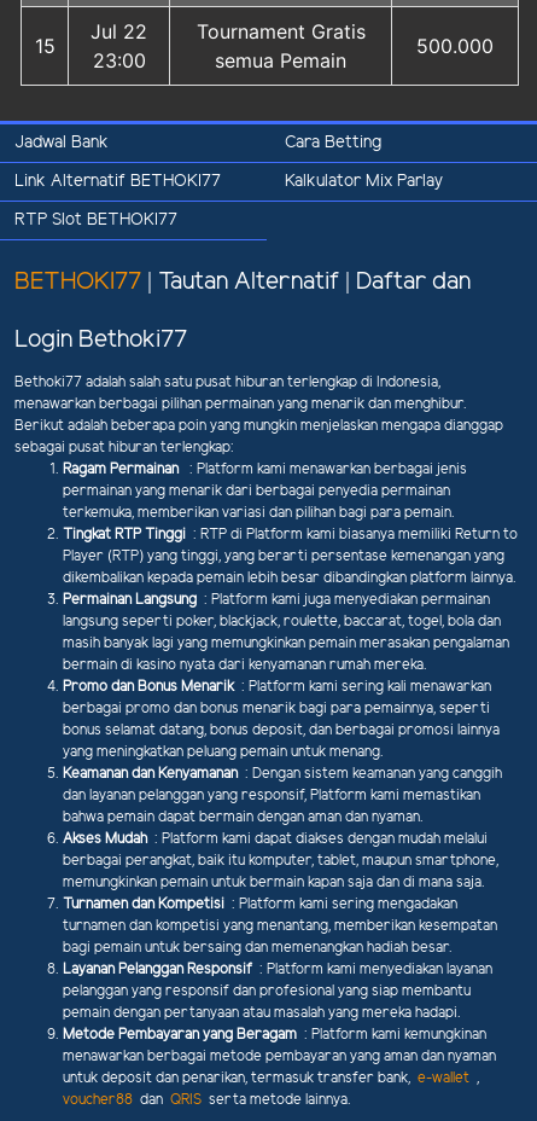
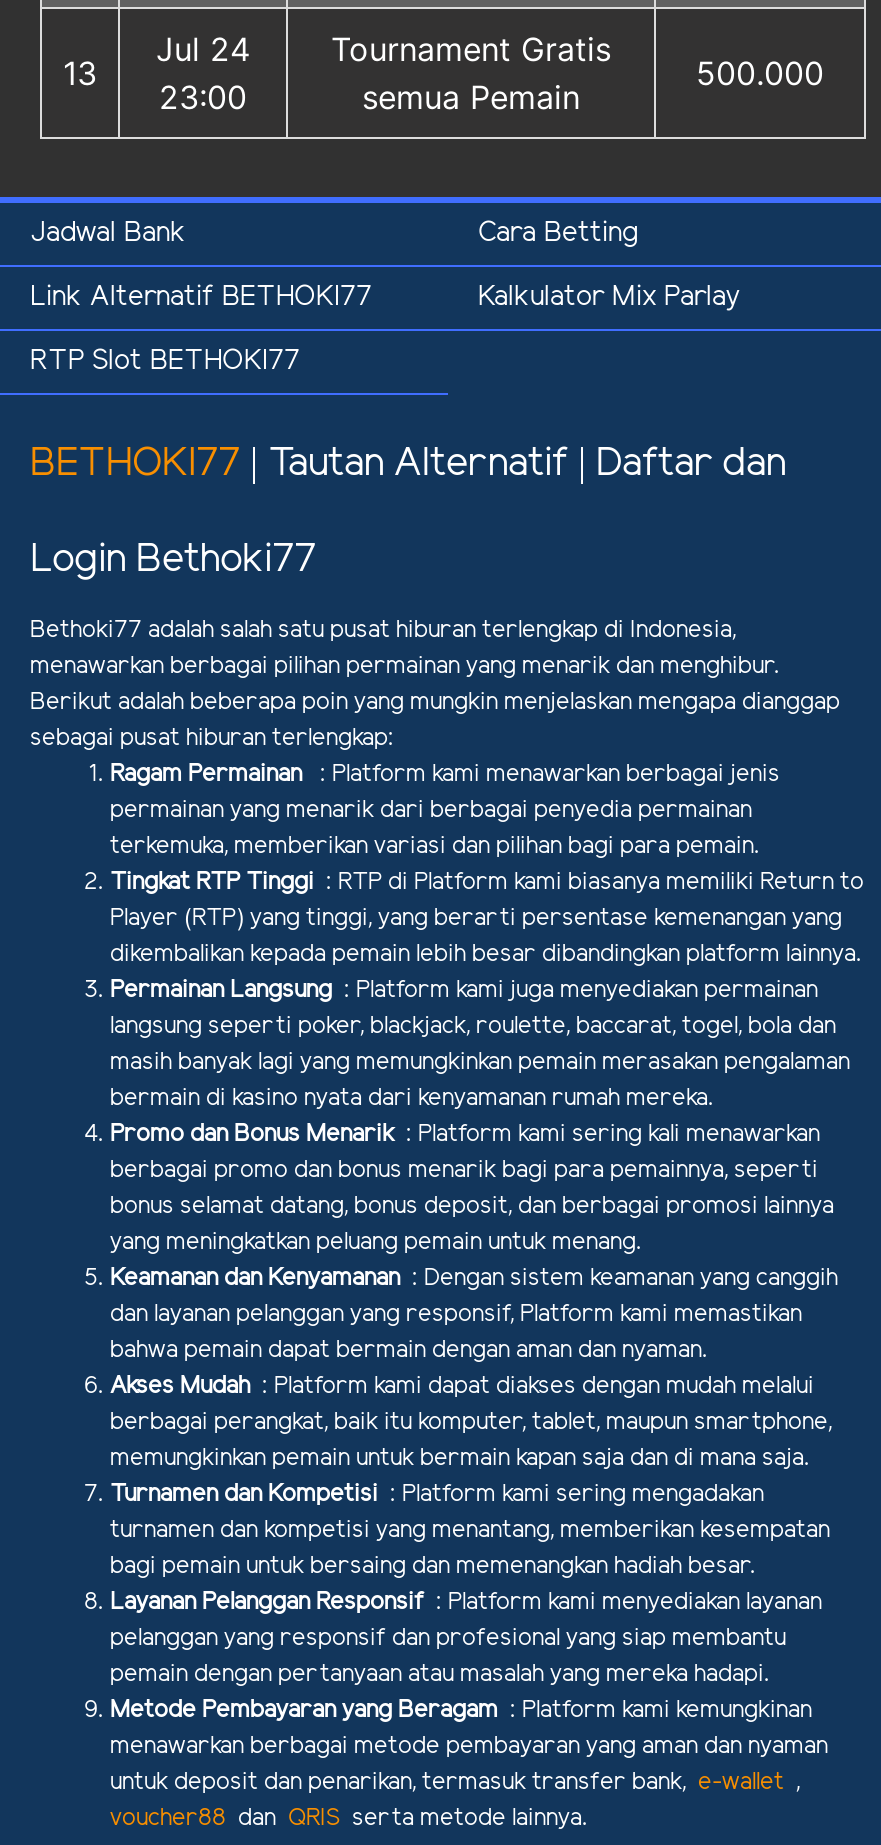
[91,19,147,43] Jul 22 -> [156,29,250,69] Jul 24
[34,34,55,58] 15 -> [63,53,97,93] 13

